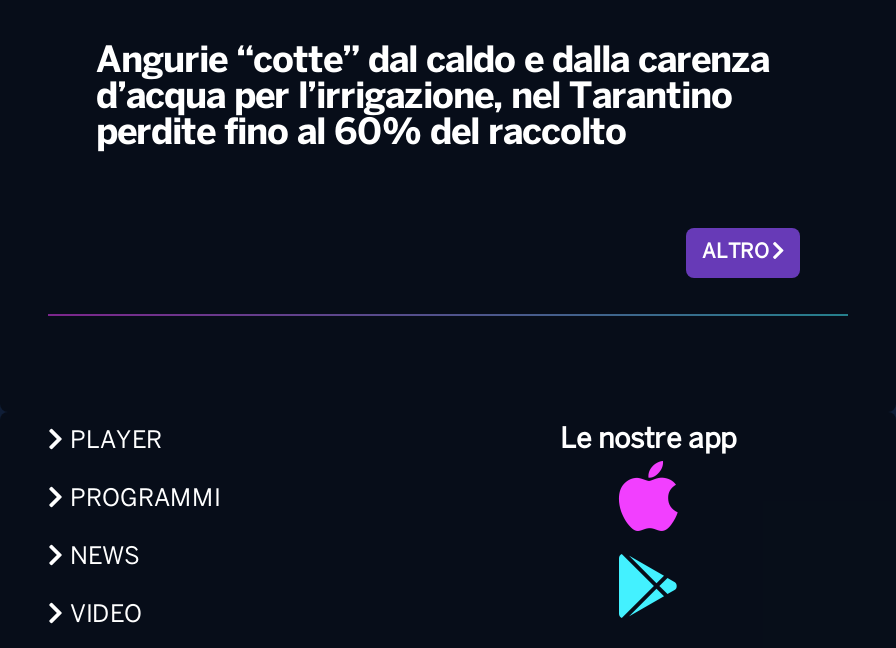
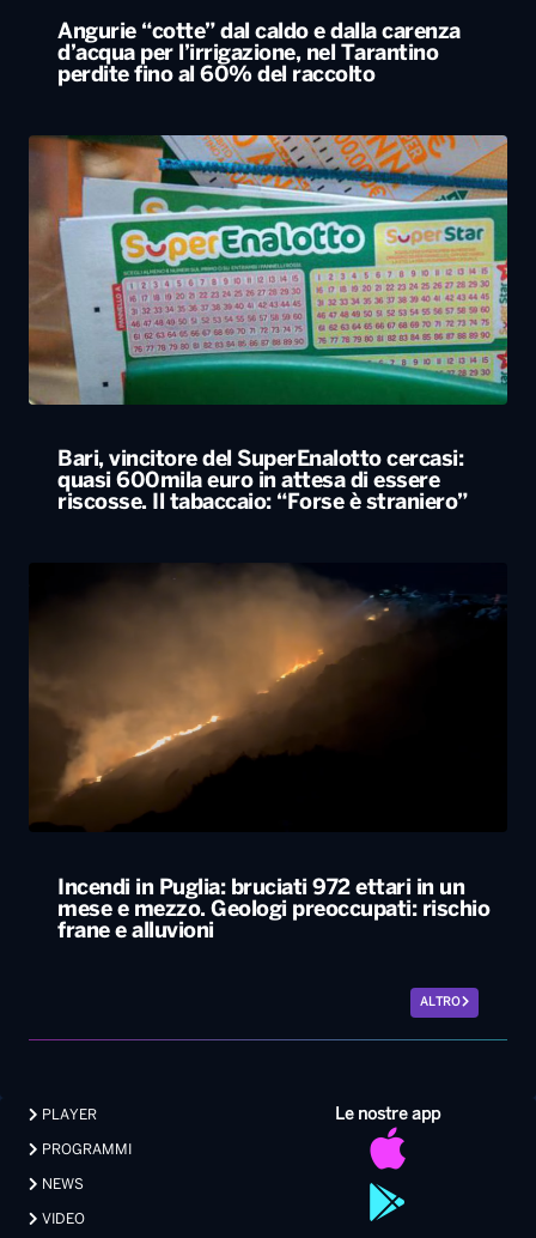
none -> [28,134,508,514] [image] | Bari, vincitore del SuperEnalotto cercasi: | quasi 600mila euro in attesa di essere | riscosse. Il tabaccaio: “Forse è straniero”
none -> [29,564,418,823] [image]
none -> [57,879,489,943] Incendi in Puglia: bruciati 972 ettari in un | mese e mezzo. Geologi preoccupati: rischio | frane e alluvioni

